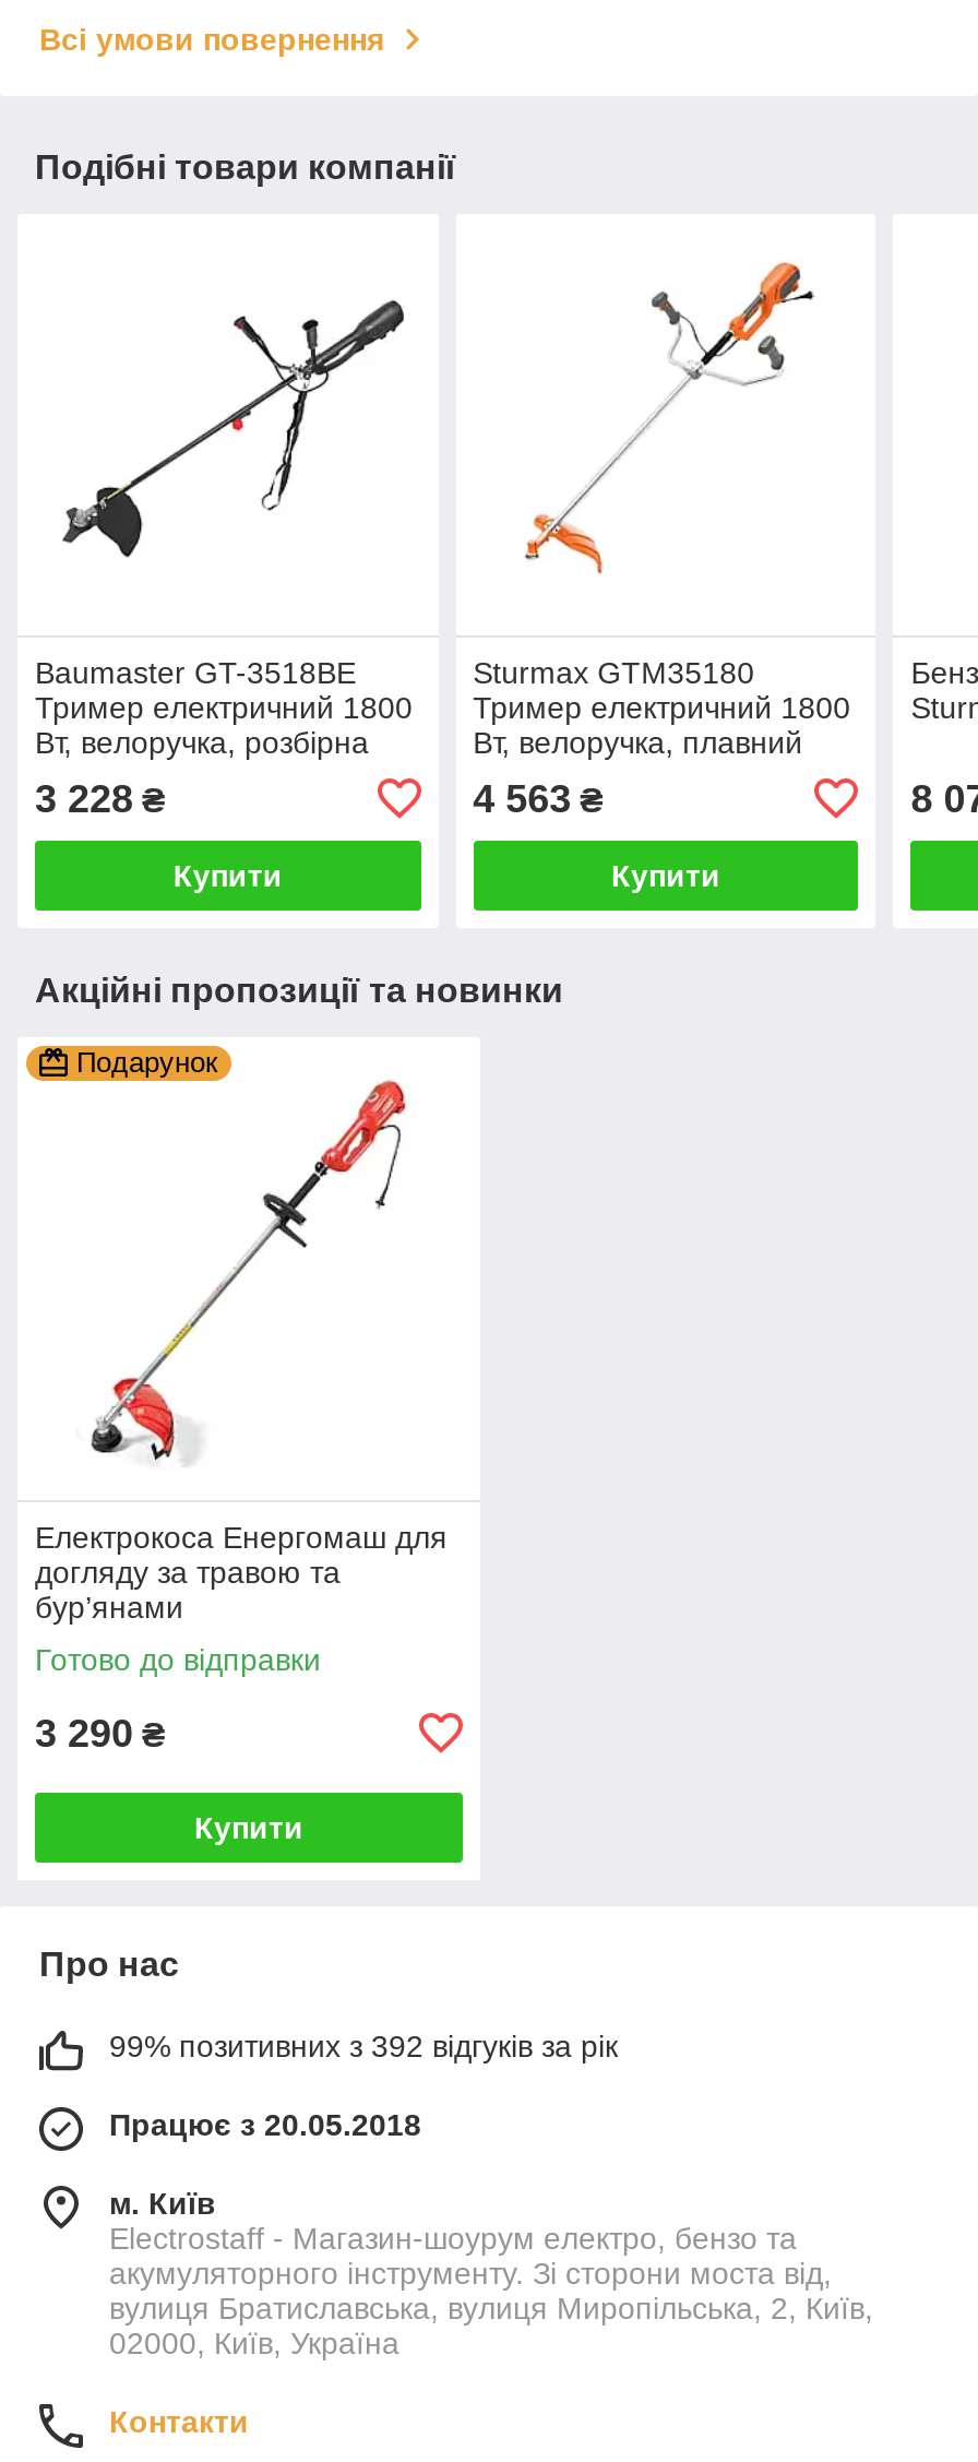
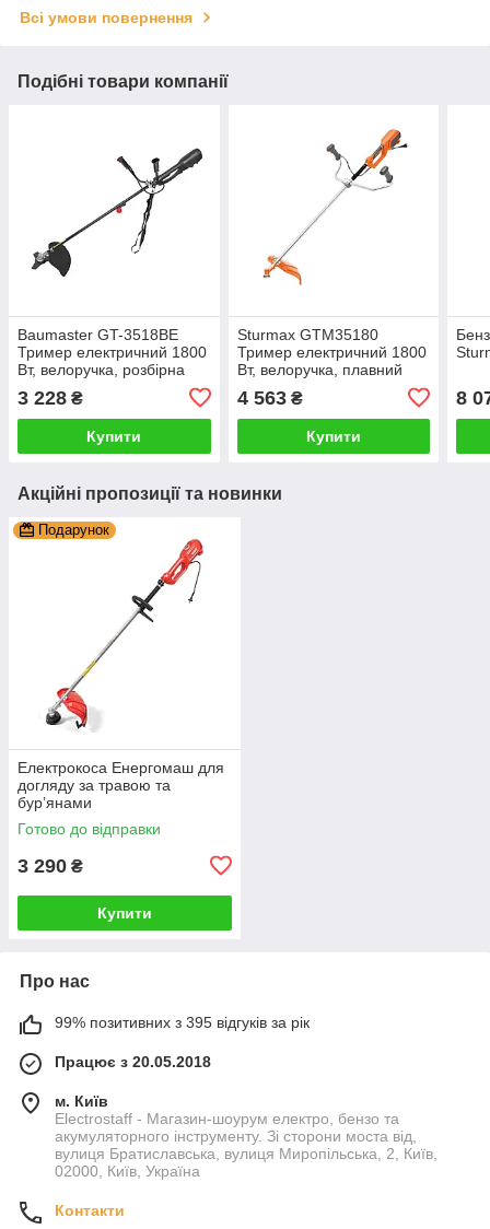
[109,2028,618,2063] 99% позитивних з 392 відгуків за рік -> [55,1013,310,1031] 99% позитивних з 395 відгуків за рік

